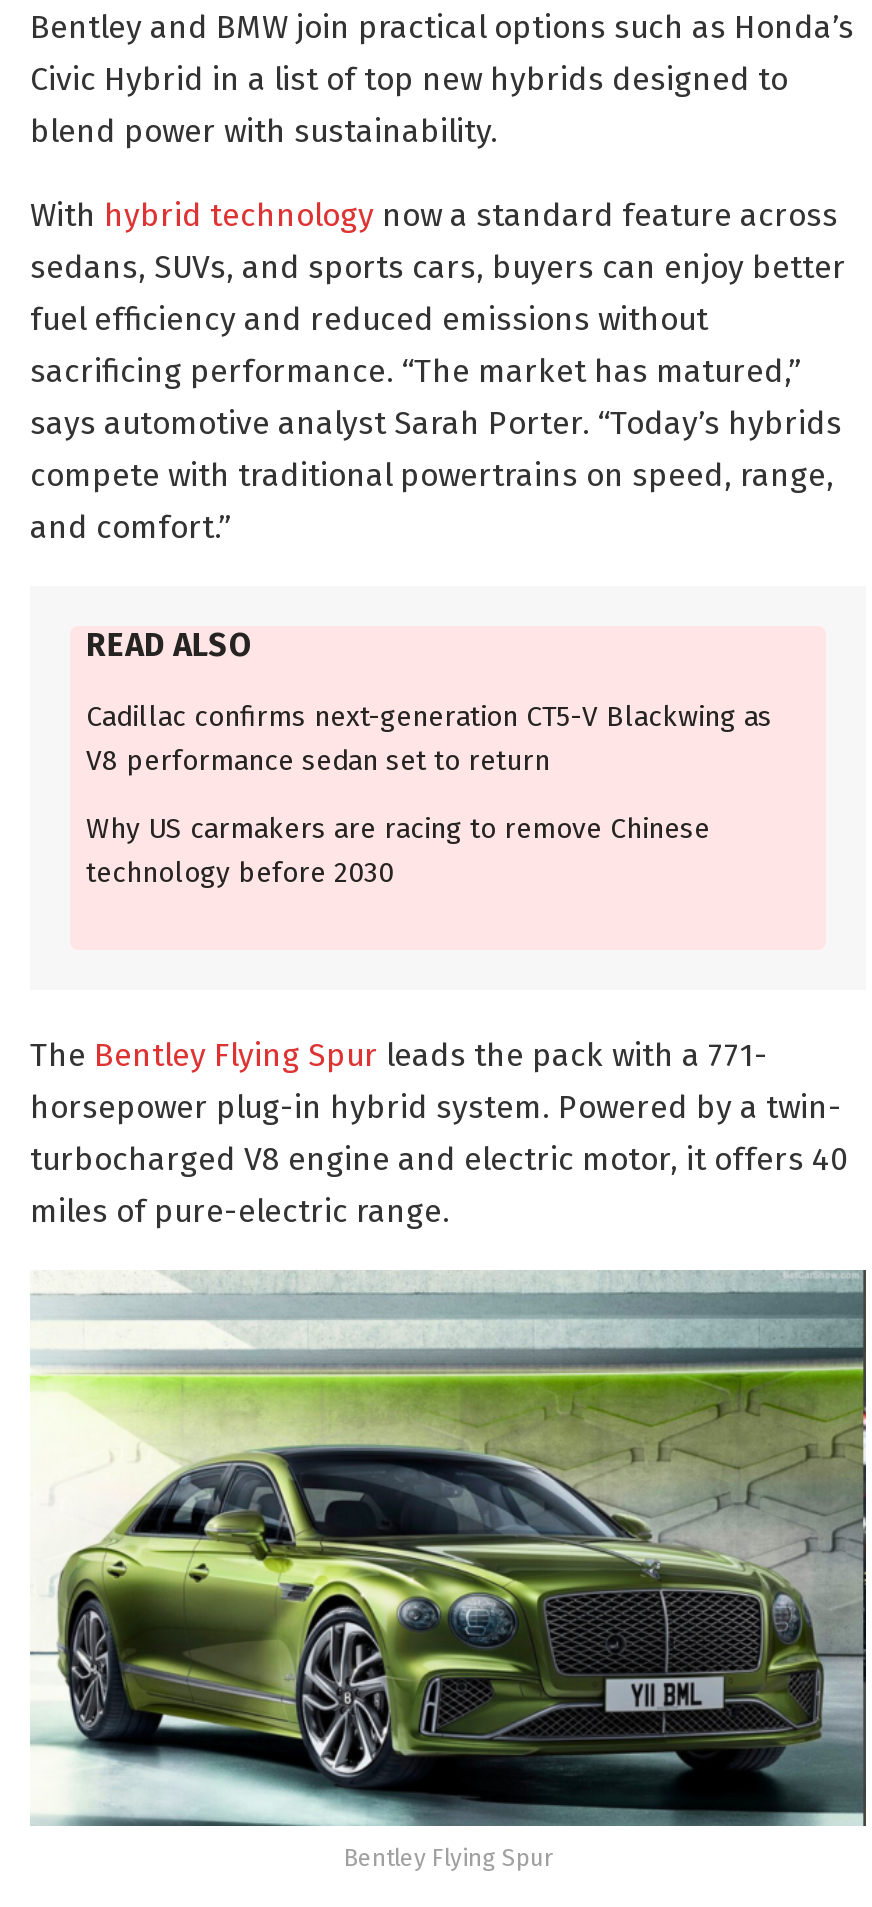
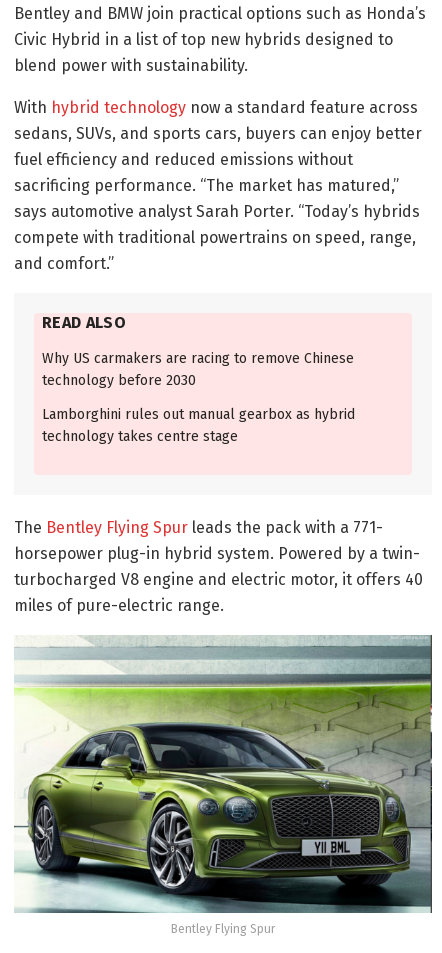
[86,699,772,777] Cadillac confirms next-generation CT5-V Blackwing as | V8 performance sedan set to return -> none
moved [86,811,710,889] -> [42,350,354,389]: Why US carmakers are racing to remove Chinese | technology before 2030
none -> [42,406,355,445] Lamborghini rules out manual gearbox as hybrid | technology takes centre stage

